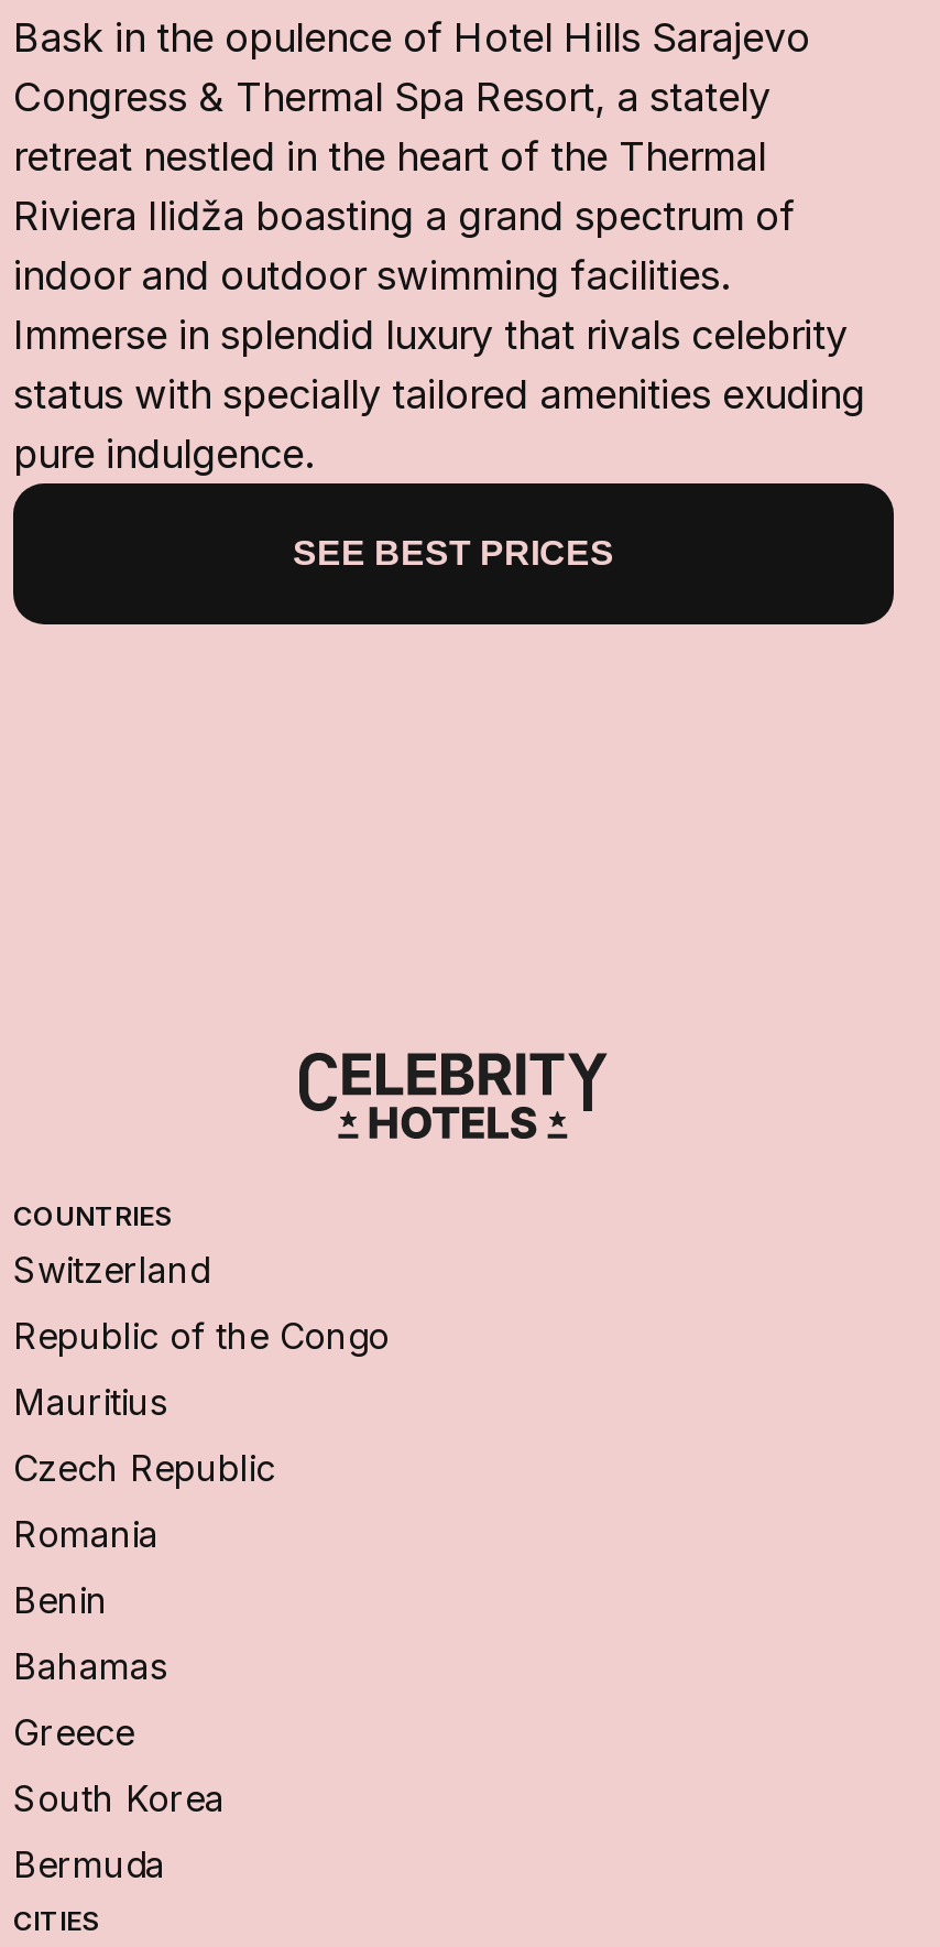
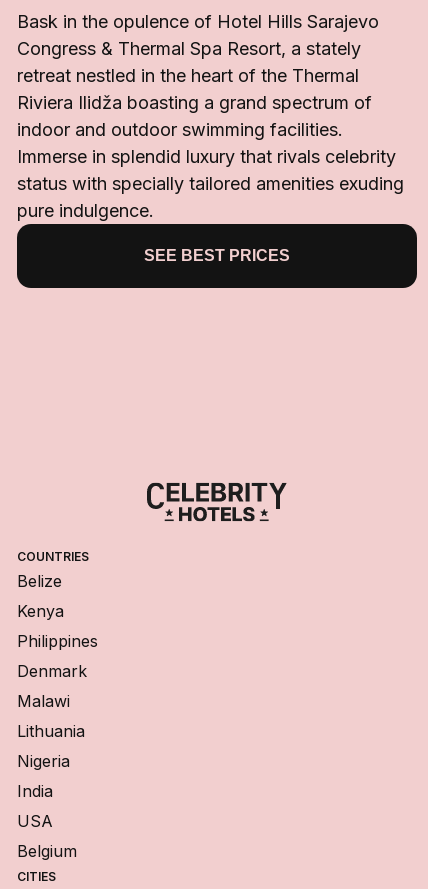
[13,1248,209,1292] Switzerland -> [17,571,62,591] Belize
[13,1314,390,1358] Republic of the Congo -> [17,601,64,621] Kenya
[13,1380,167,1424] Mauritius -> [17,631,98,651] Philippines
[13,1446,275,1490] Czech Republic -> [17,661,87,681] Denmark
[13,1512,159,1556] Romania -> [17,691,70,711] Malawi
[13,1579,108,1623] Benin -> [17,721,85,741] Lithuania
[13,1645,167,1689] Bahamas -> [17,751,70,771] Nigeria
[13,1711,134,1755] Greece -> [17,781,53,801] India
[13,1777,225,1821] South Korea -> [17,811,53,831] USA
[13,1843,165,1887] Bermuda -> [17,841,77,861] Belgium

